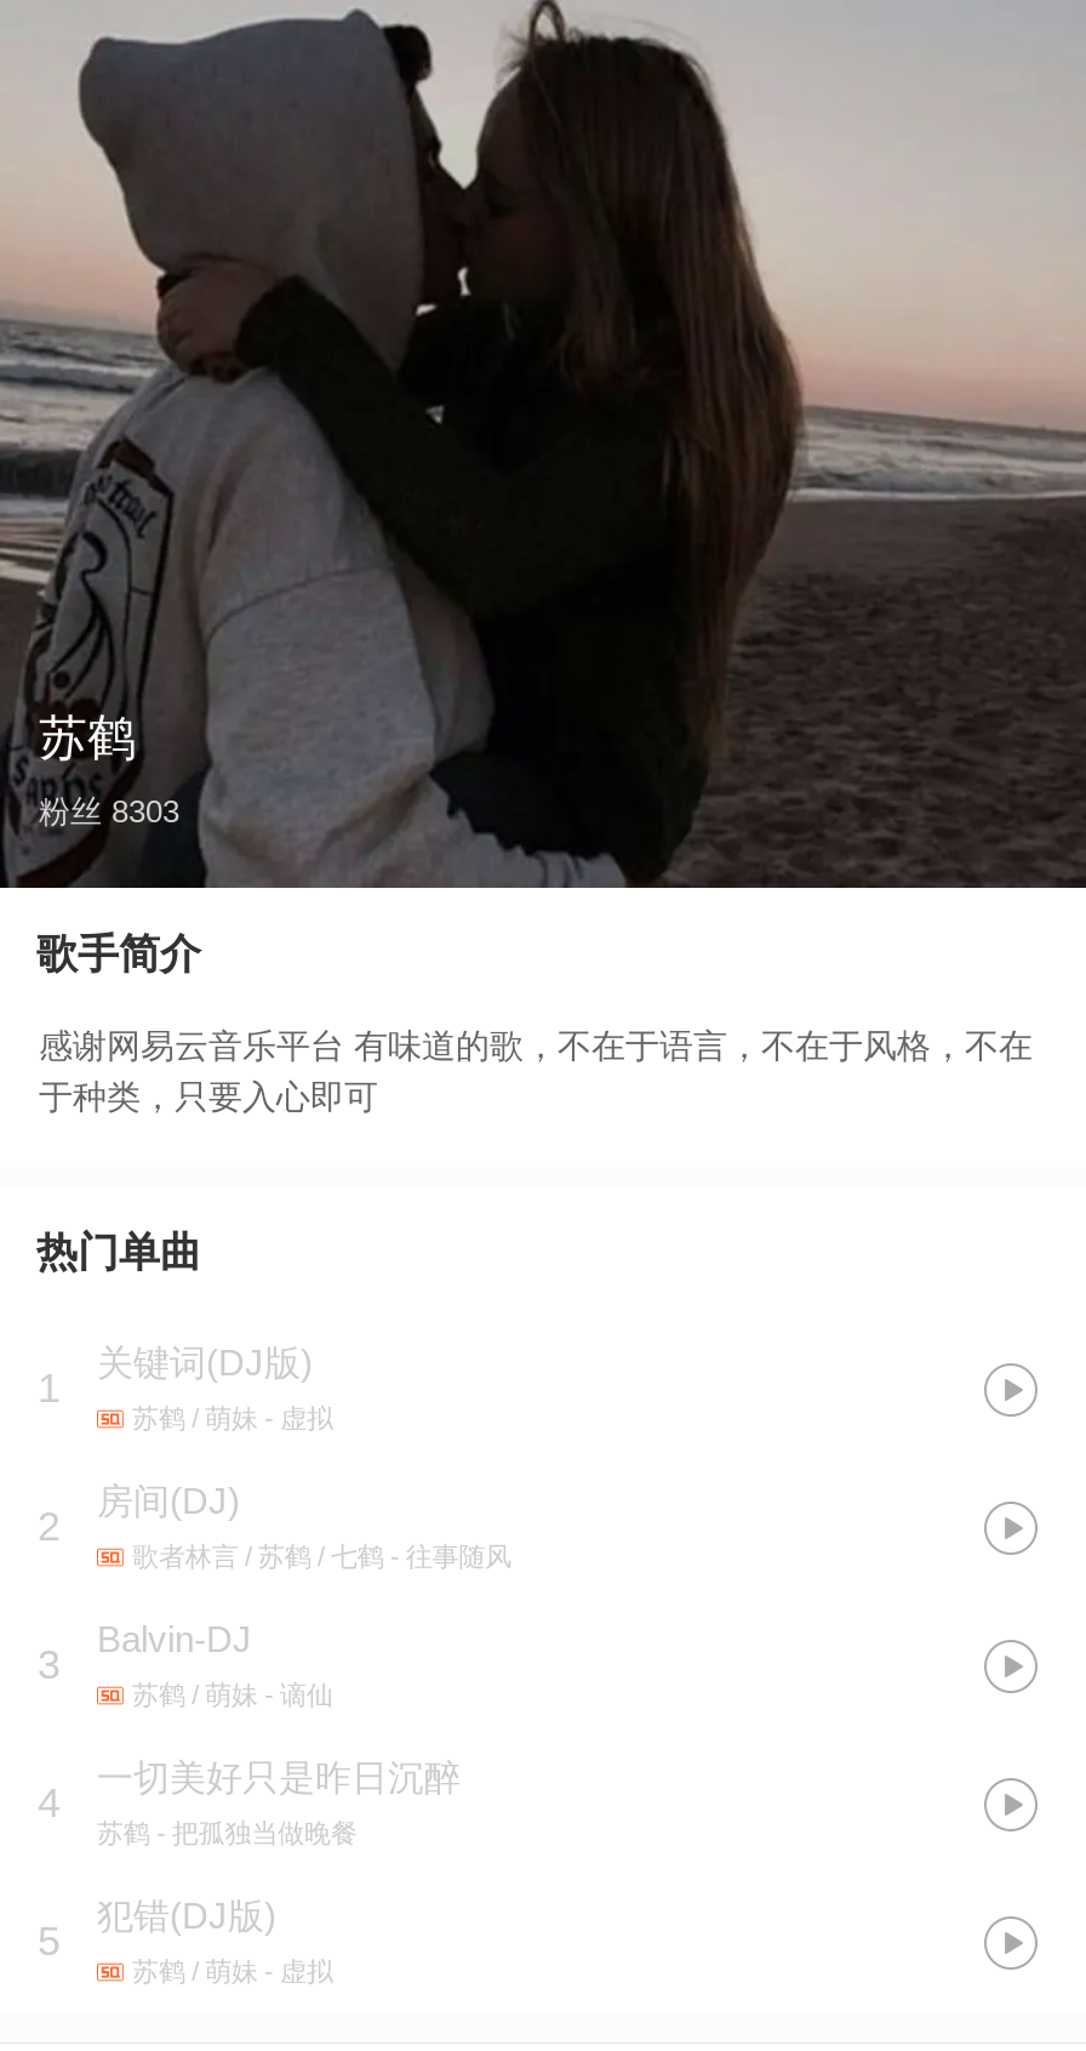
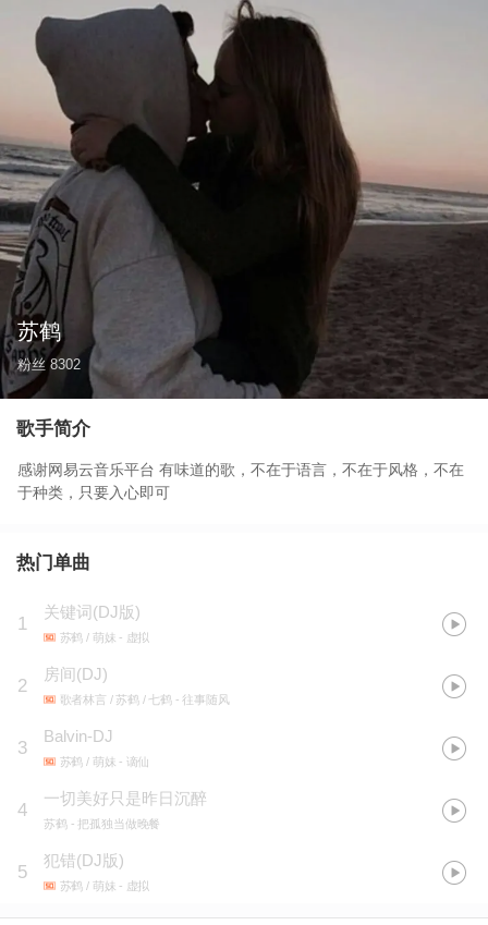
[39,794,179,831] 粉丝 8303 -> [17,357,81,373] 粉丝 8302

